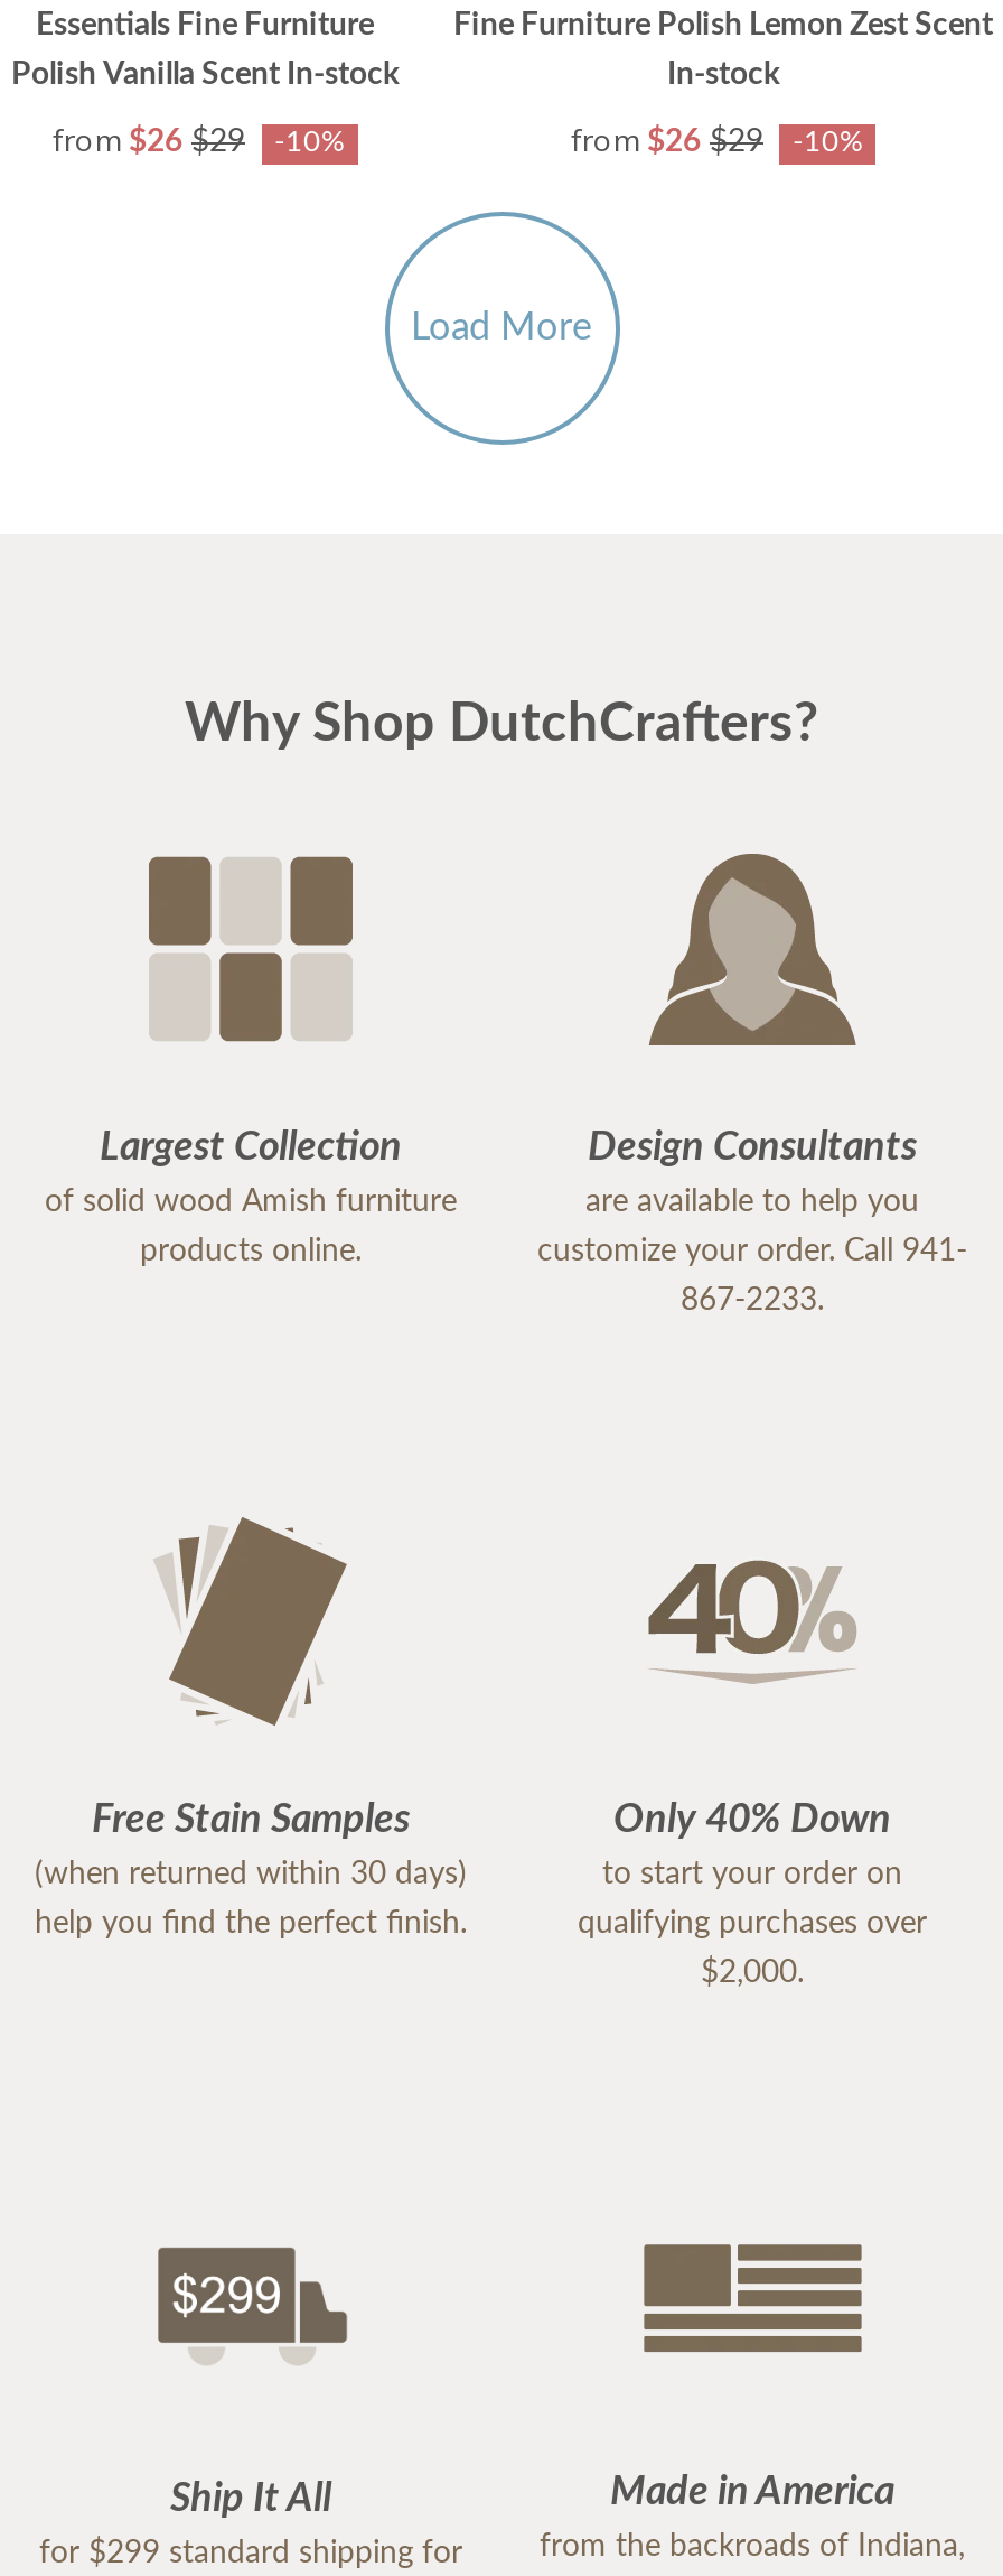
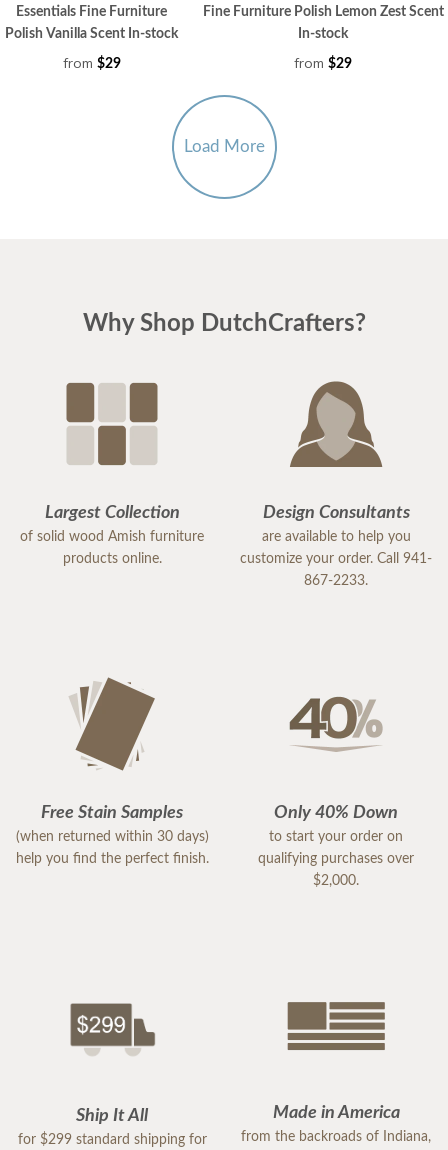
[53,120,344,160] from $26 $29 | -10% -> [62,54,120,72] from $29
[571,120,862,160] from $26 $29 | -10% -> [294,54,352,72] from $29

